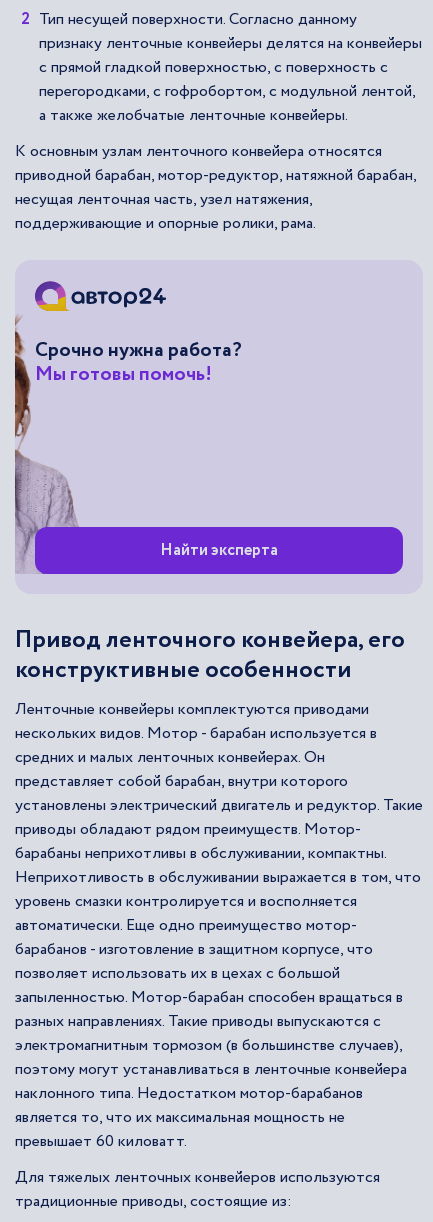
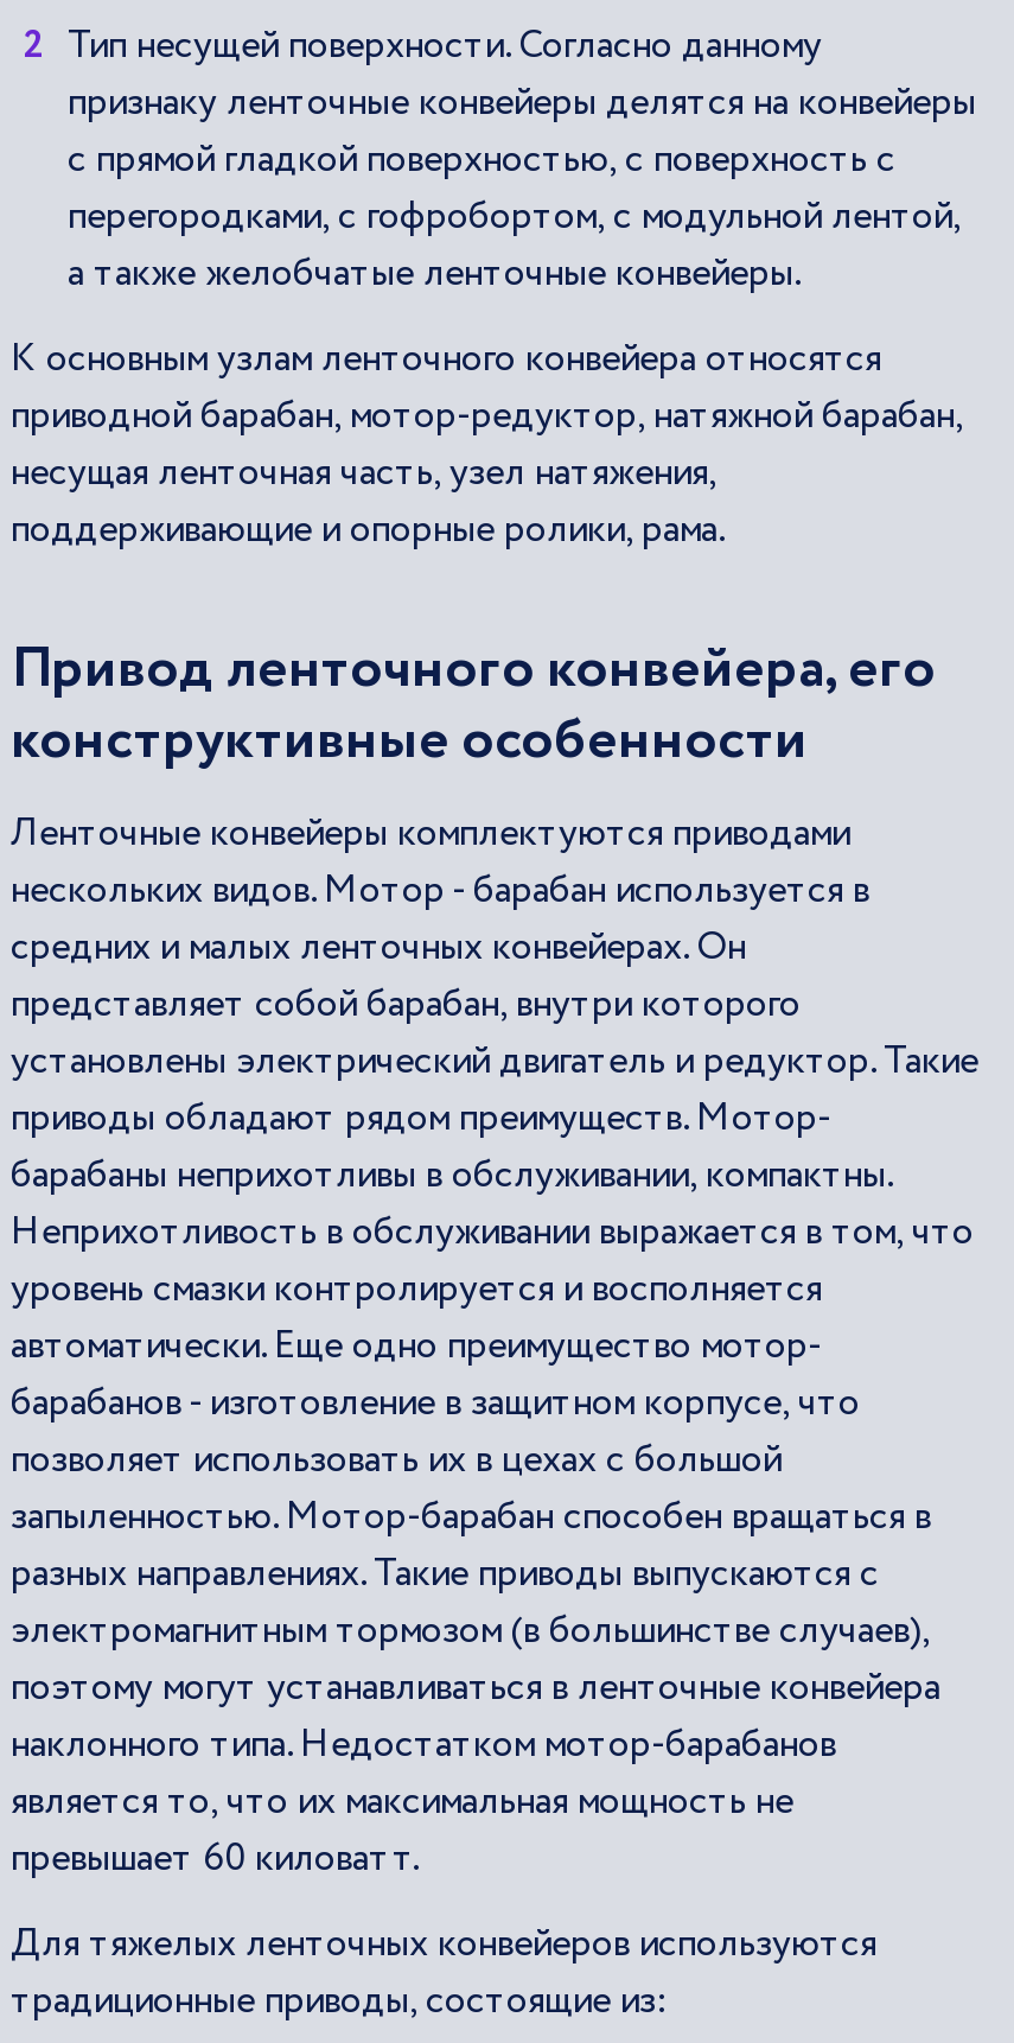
[14,279,405,576] [image] | Срочно нужна работа? | Мы готовы помочь! -> none
[160,539,278,562] Найти эксперта -> none

